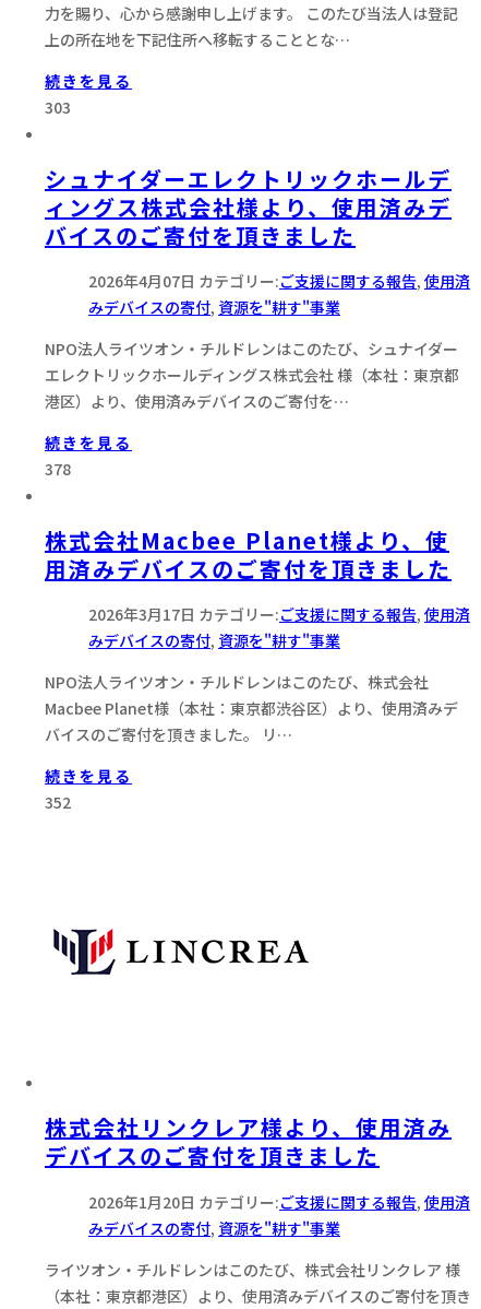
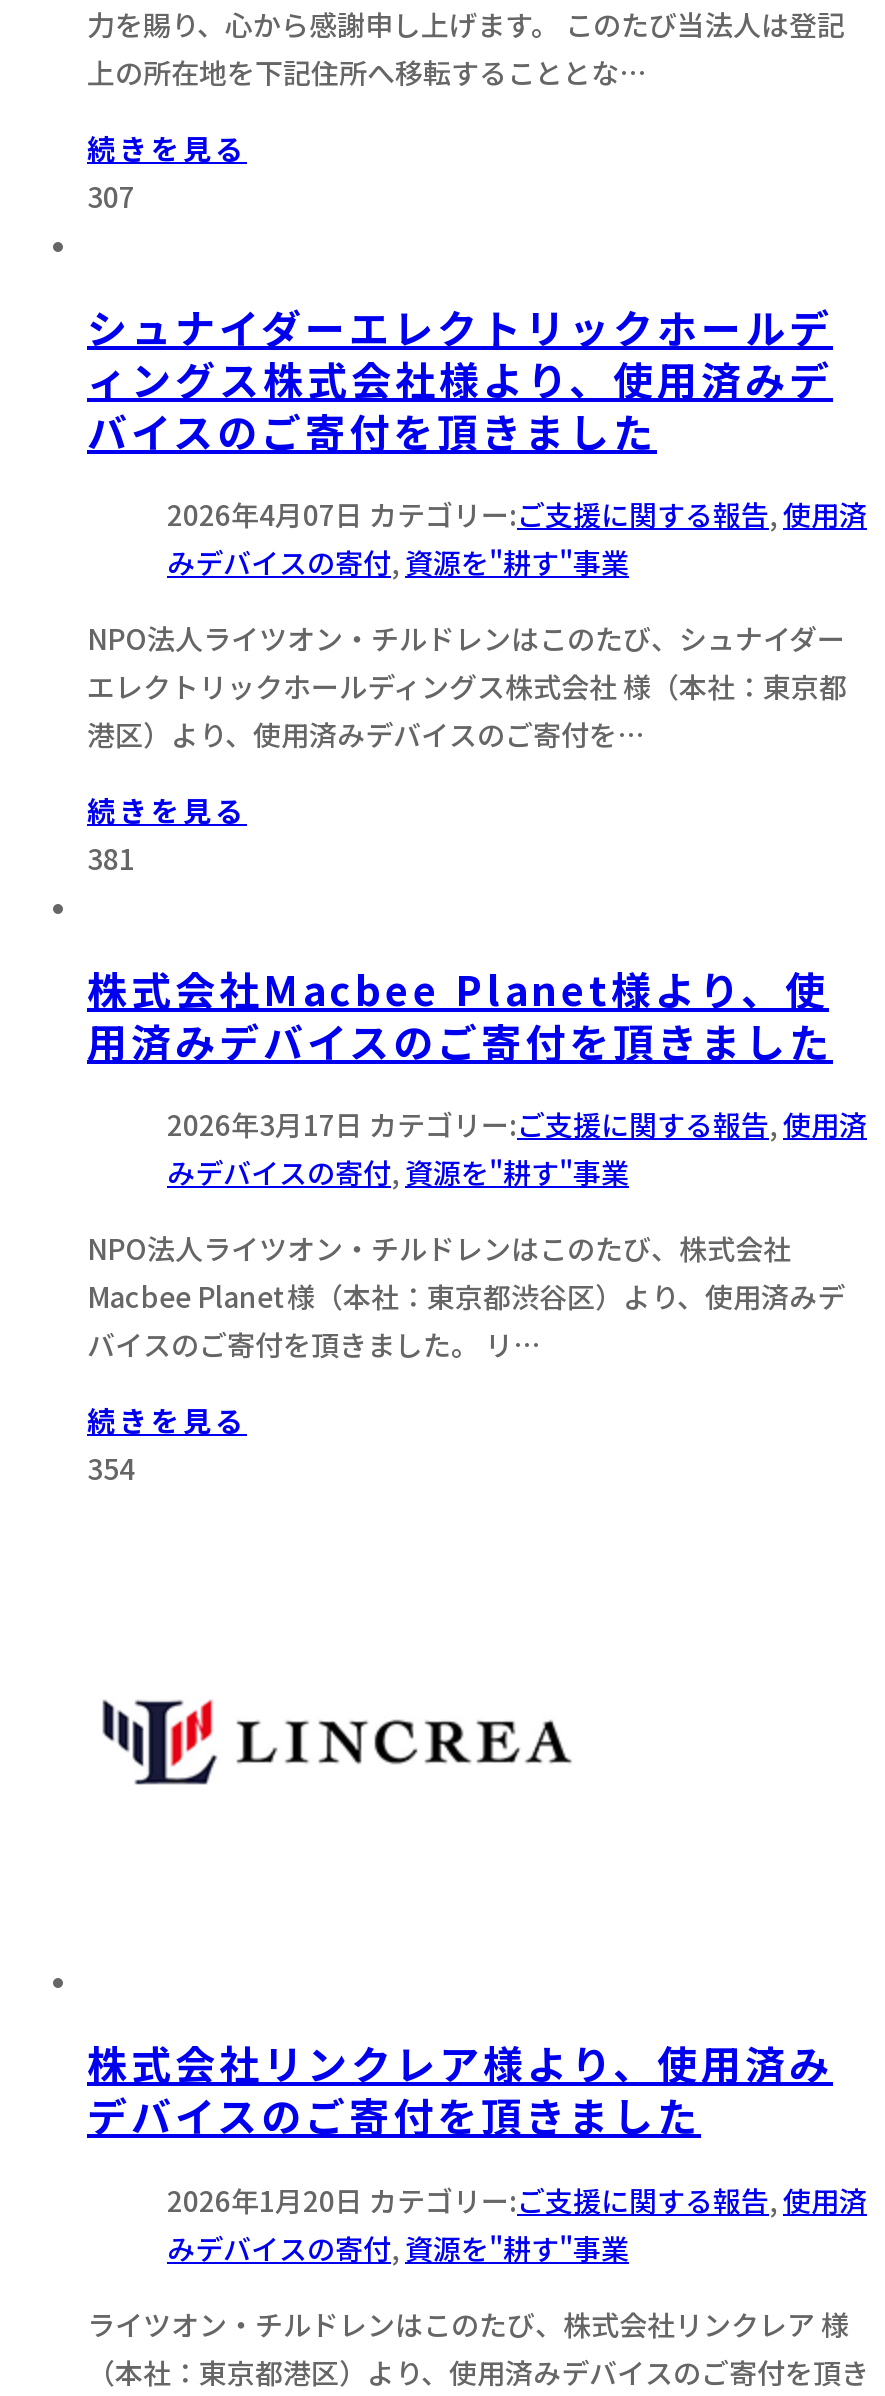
[45,96,71,118] 303 -> [87,176,135,216] 307
[45,458,71,480] 378 -> [87,838,135,878] 381
[45,791,71,813] 352 -> [87,1449,135,1489] 354

